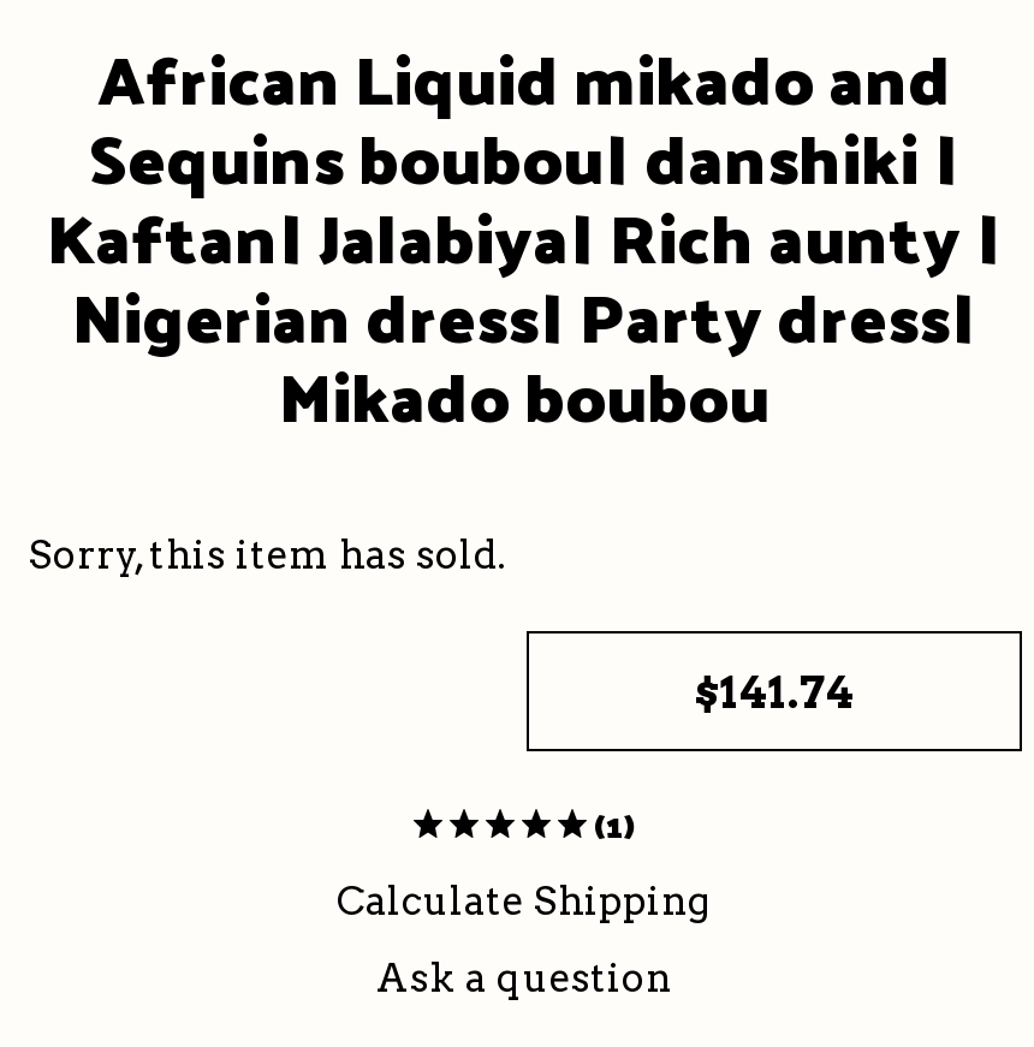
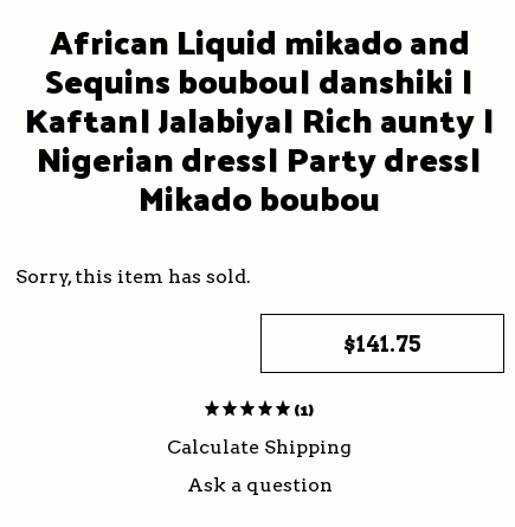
[694,668,855,718] $141.74 -> [343,332,421,357] $141.75

